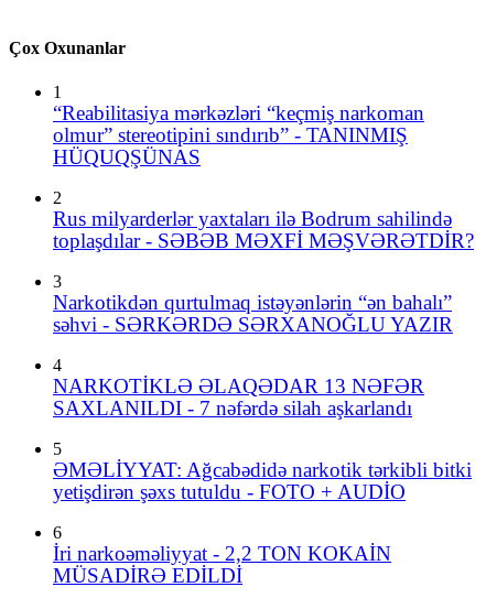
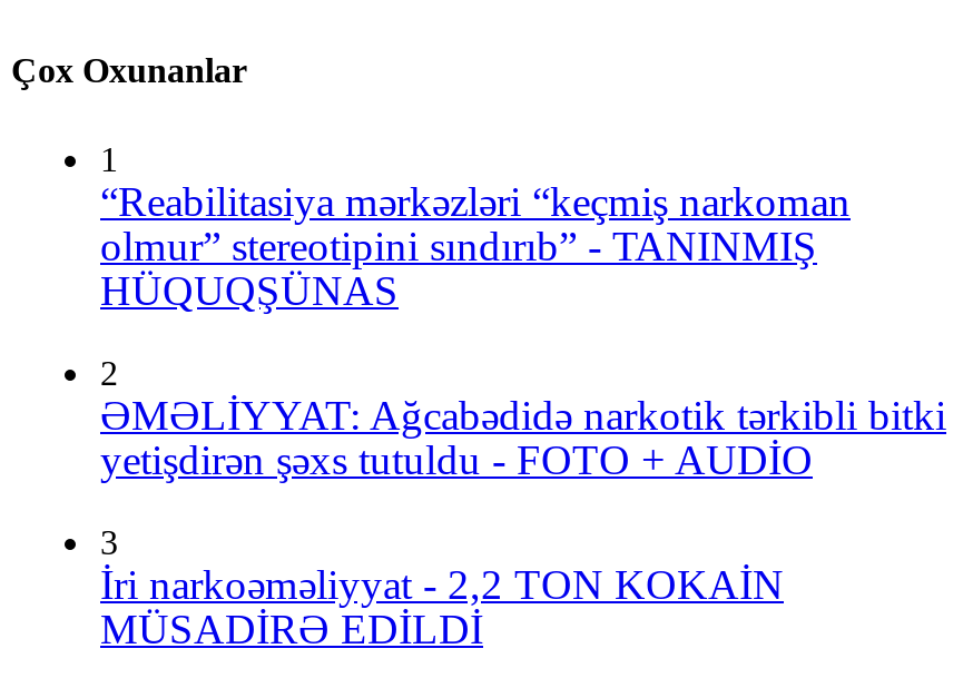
[53,207,474,458] Rus milyarderlər yaxtaları ilə Bodrum sahilində | toplaşdılar - SƏBƏB MƏXFİ MƏŞVƏRƏTDİR? | 3 | Narkotikdən qurtulmaq istəyənlərin “ən bahalı” | səhvi - SƏRKƏRDƏ SƏRXANOĞLU YAZIR | 4 | NARKOTİKLƏ ƏLAQƏDAR 13 NƏFƏR | SAXLANILDI - 7 nəfərdə silah aşkarlandı | 5 -> none
[53,523,62,542] 6 -> [100,523,118,561] 3

